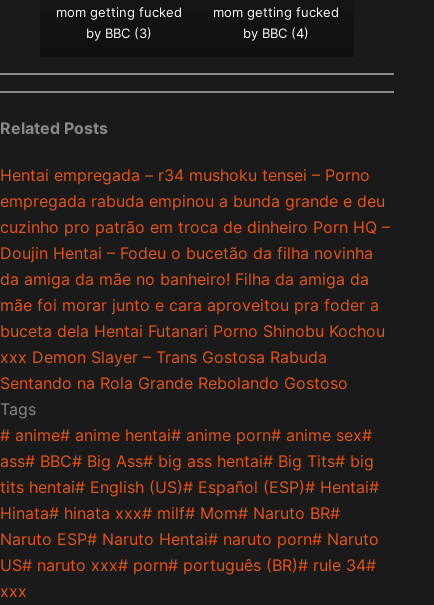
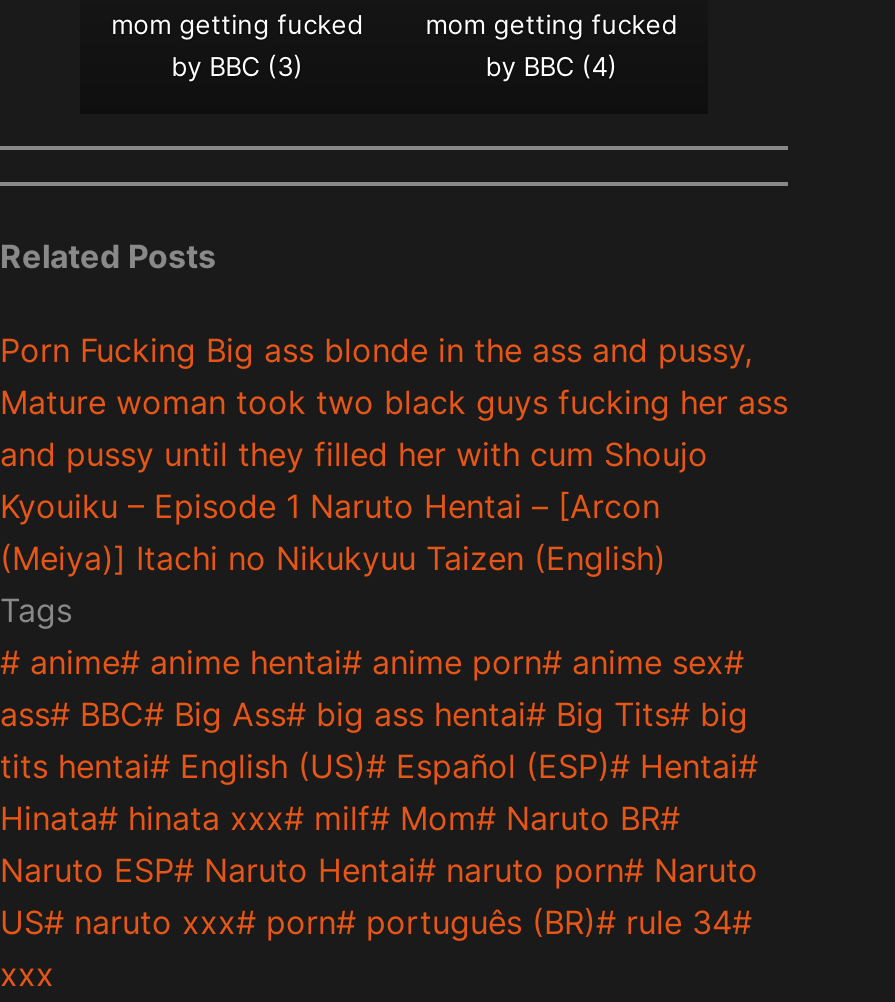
[0,165,390,393] Hentai empregada – r34 mushoku tensei – Porno | empregada rabuda empinou a bunda grande e deu | cuzinho pro patrão em troca de dinheiro Porn HQ – | Doujin Hentai – Fodeu o bucetão da filha novinha | da amiga da mãe no banheiro! Filha da amiga da | mãe foi morar junto e cara aproveitou pra foder a | buceta dela Hentai Futanari Porno Shinobu Kochou | xxx Demon Slayer – Trans Gostosa Rabuda | Sentando na Rola Grande Rebolando Gostoso -> [0,330,788,578] Porn Fucking Big ass blonde in the ass and pussy, | Mature woman took two black guys fucking her ass | and pussy until they filled her with cum Shoujo | Kyouiku – Episode 1 Naruto Hentai – [Arcon | (Meiya)] Itachi no Nikukyuu Taizen (English)

